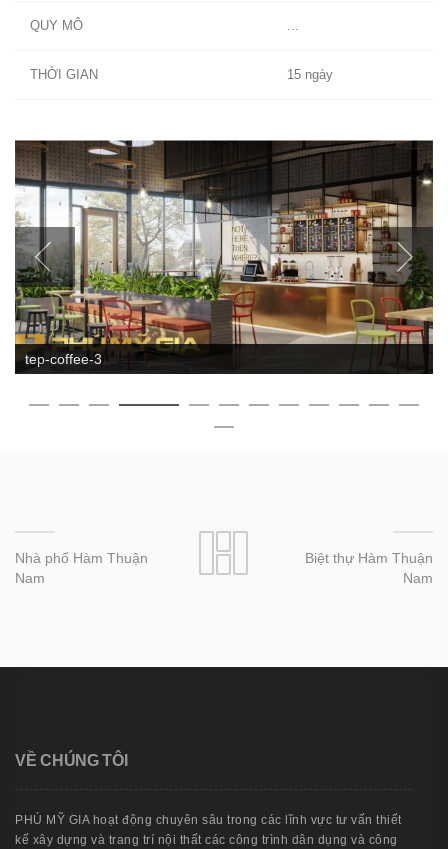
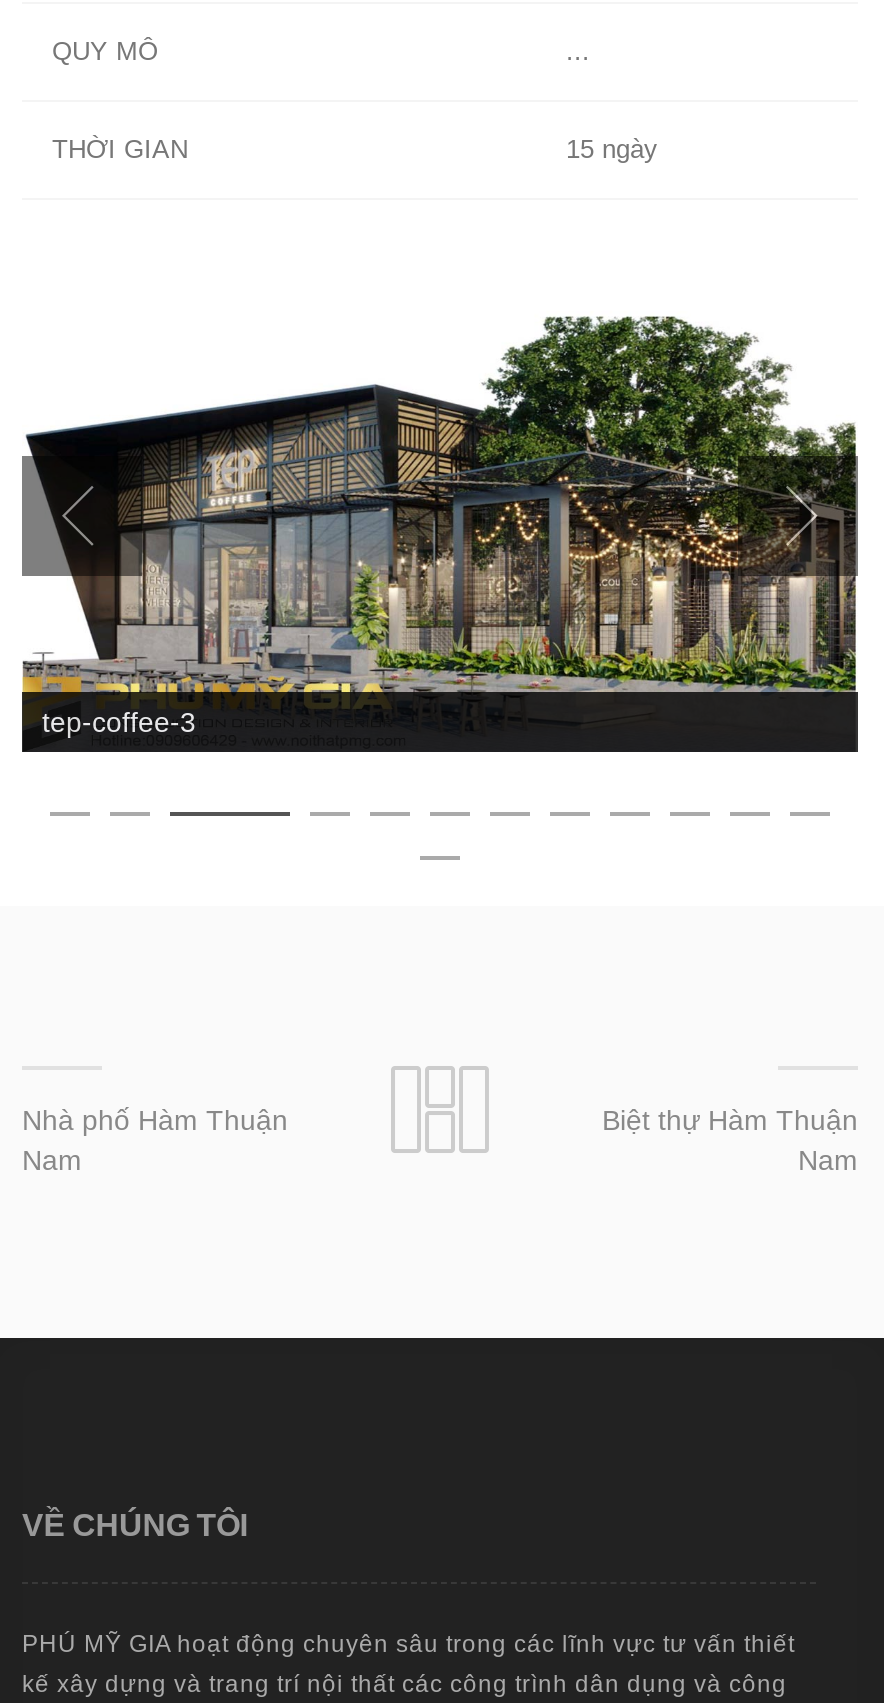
[14,139,434,344] [image] -> [22,286,858,694] [image]

